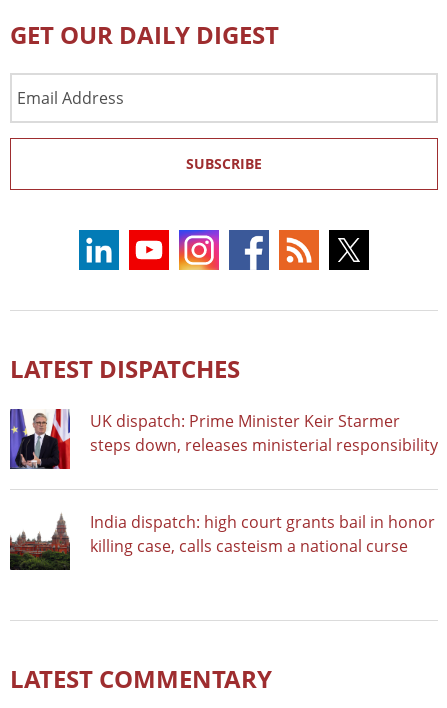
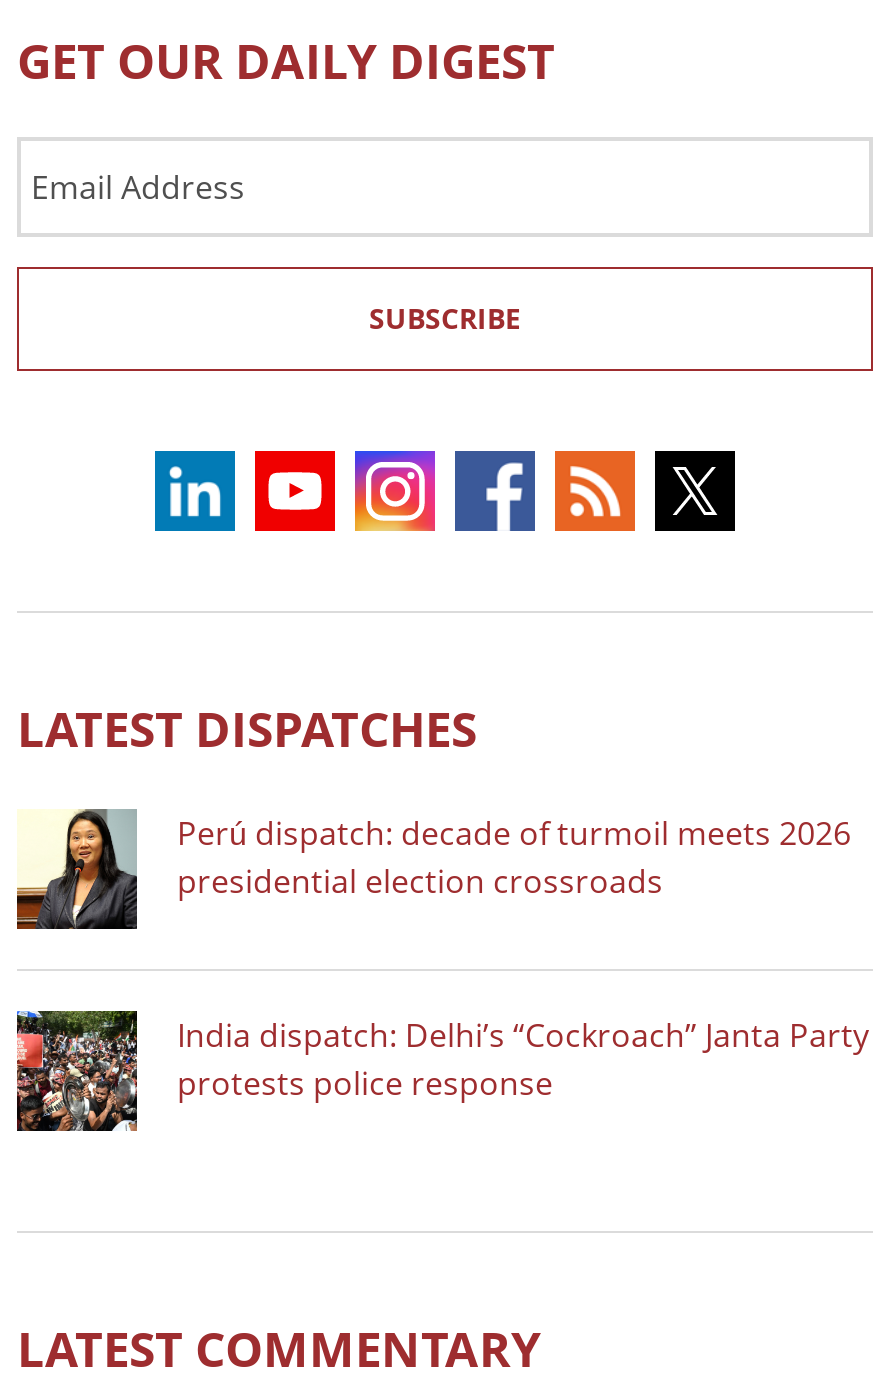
[9,408,438,470] [image] | UK dispatch: Prime Minister Keir Starmer | steps down, releases ministerial responsibility -> [15,807,851,931] [image] | Perú dispatch: decade of turmoil meets 2026 | presidential election crossroads
[10,510,435,571] [image] | India dispatch: high court grants bail in honor | killing case, calls casteism a national curse -> [15,1009,869,1133] [image] | India dispatch: Delhi’s “Cockroach” Janta Party | protests police response

